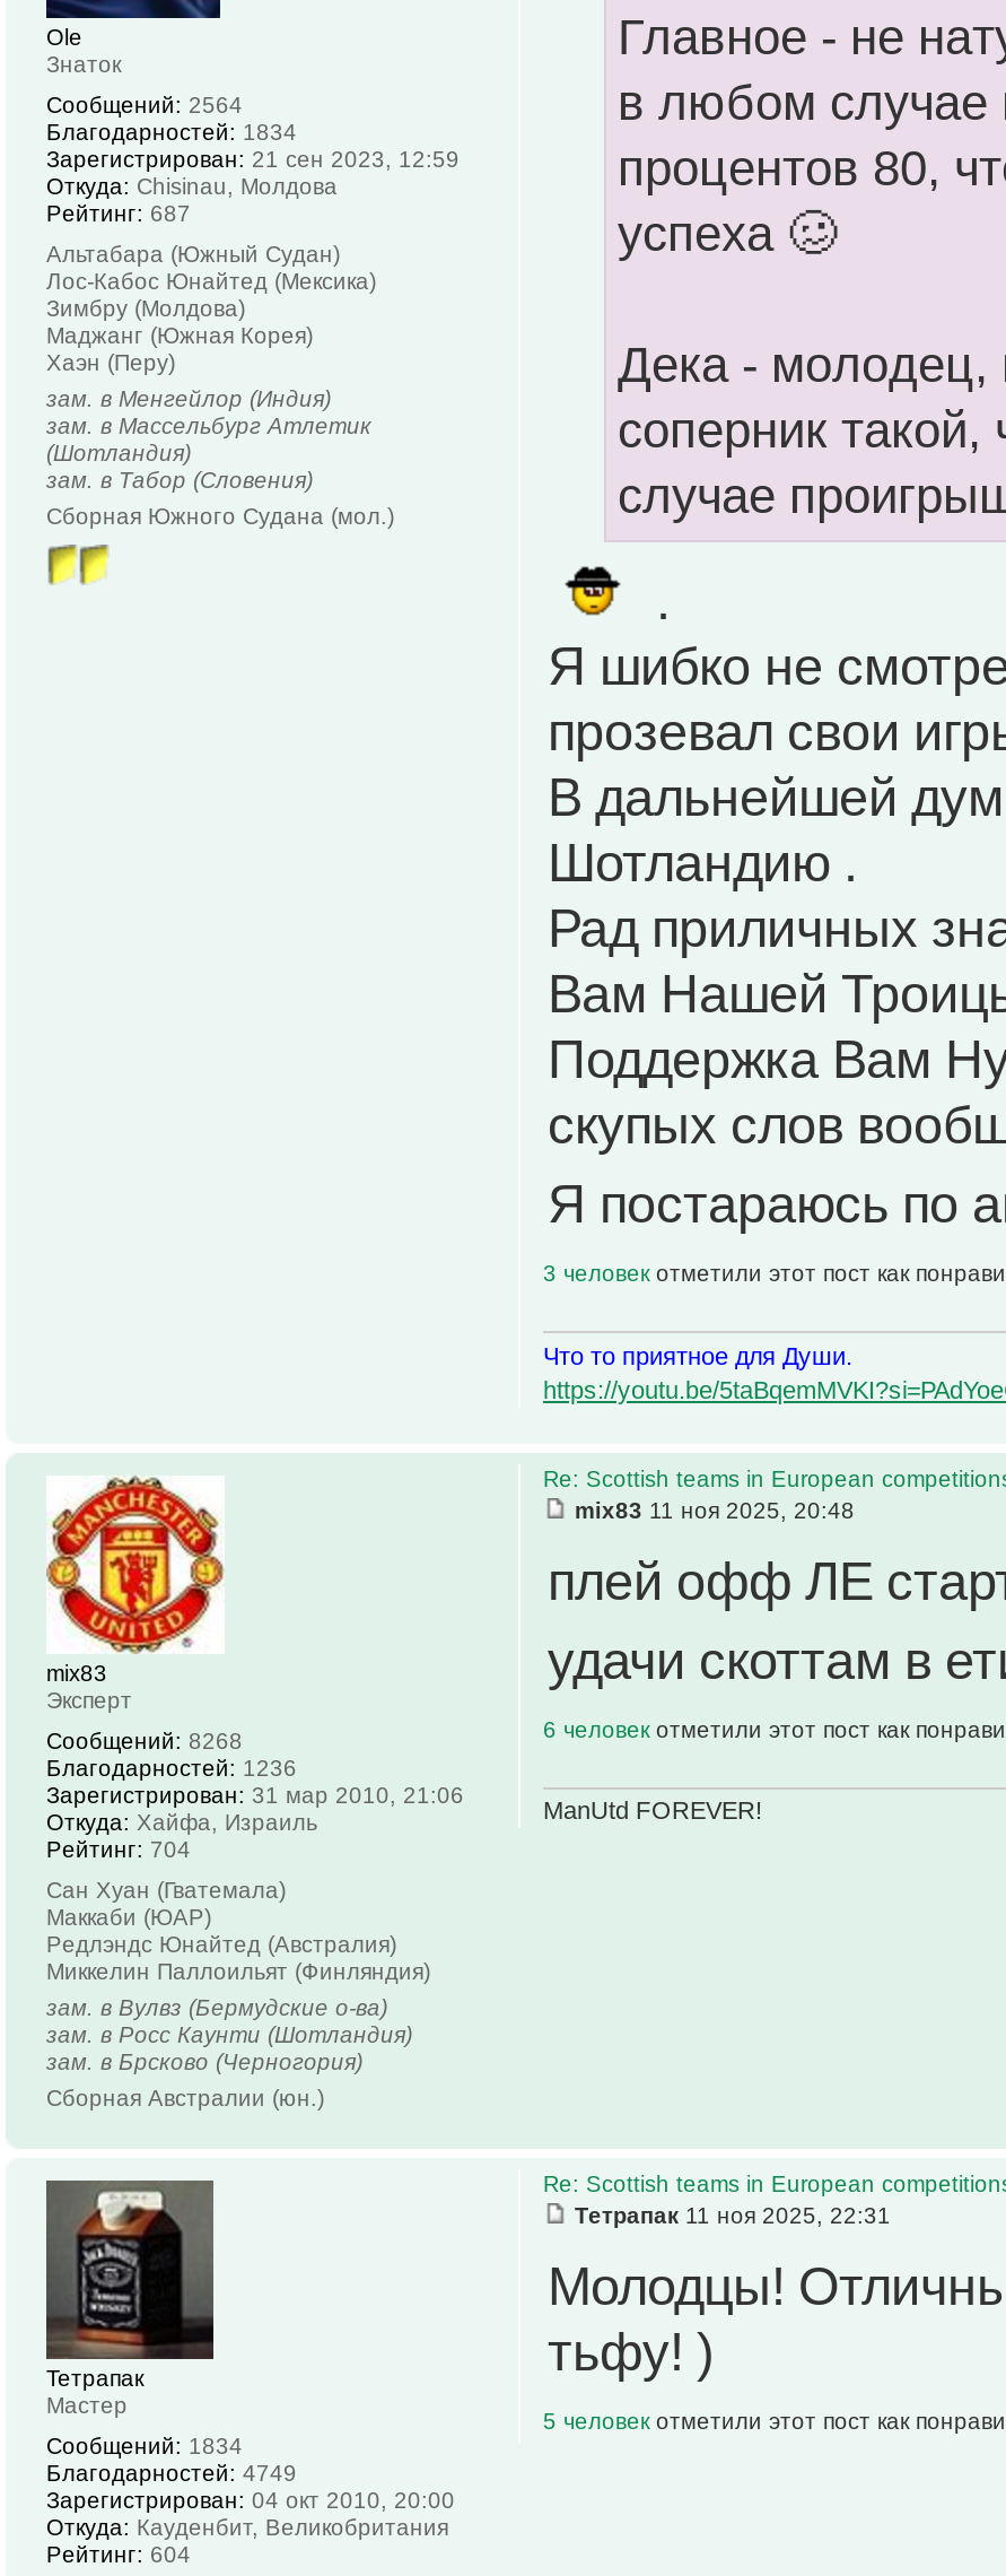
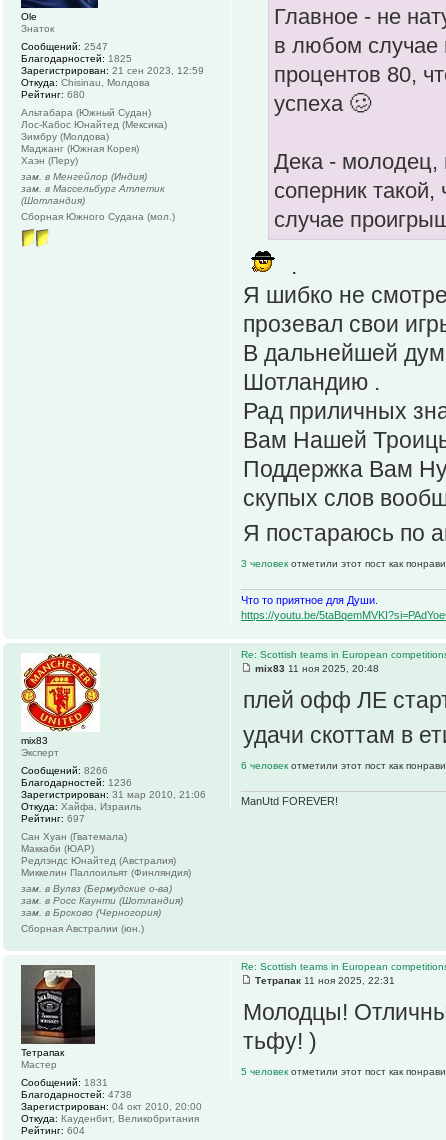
[46,92,243,117] Сообщений: 2564 -> [21,41,108,52] Сообщений: 2547
[46,120,297,144] Благодарностей: 1834 -> [21,53,132,64] Благодарностей: 1825
[46,201,191,226] Рейтинг: 687 -> [21,89,85,100] Рейтинг: 680
[46,468,313,492] зам. в Табор (Словения) -> none
[46,1728,243,1753] Сообщений: 8268 -> [21,765,108,776] Сообщений: 8266
[46,1836,191,1861] Рейтинг: 704 -> [21,813,85,824] Рейтинг: 697
[46,2433,243,2458] Сообщений: 1834 -> [21,1077,108,1088] Сообщений: 1831
[46,2460,297,2485] Благодарностей: 4749 -> [21,1089,132,1100] Благодарностей: 4738

